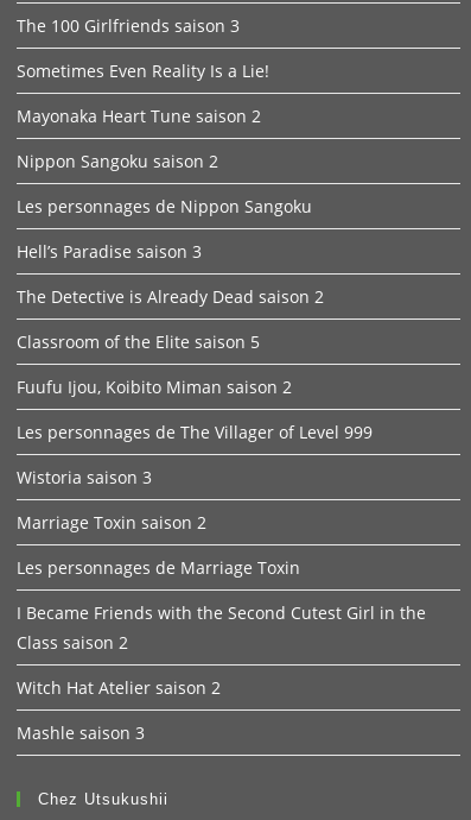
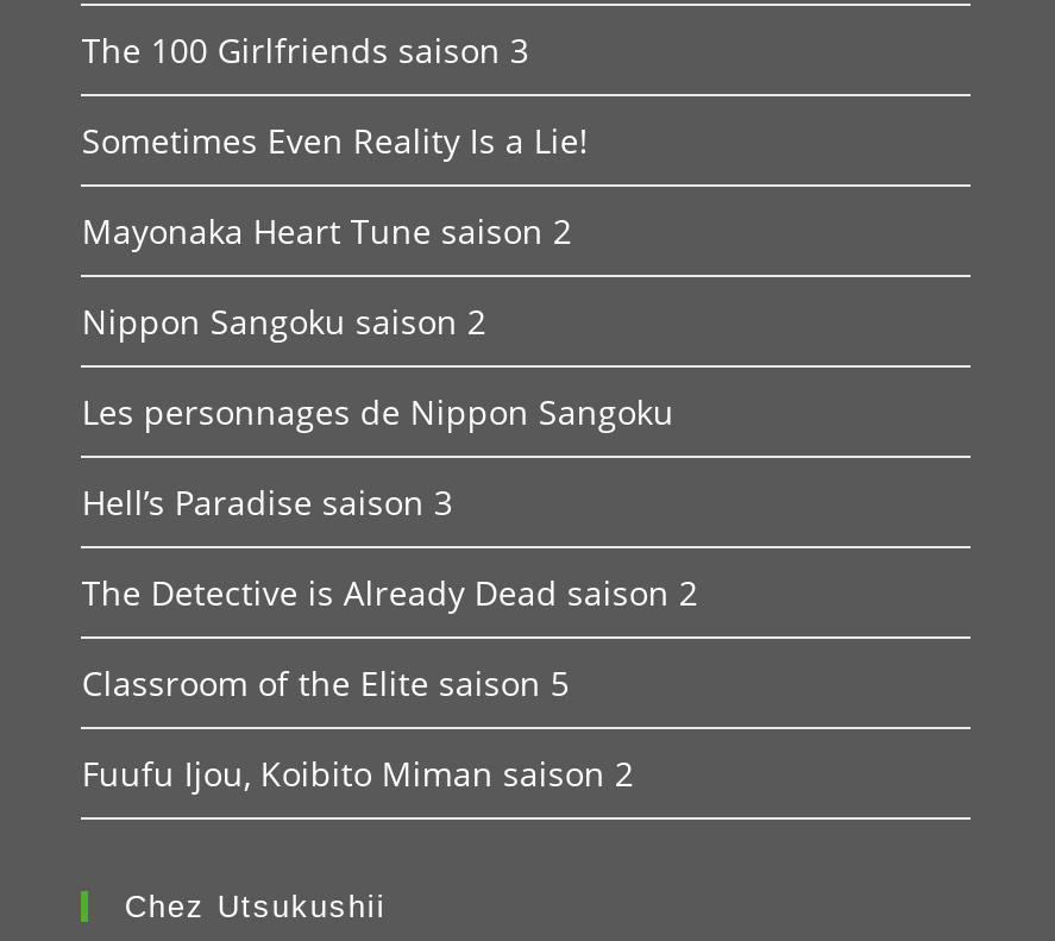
[17,420,426,744] Les personnages de The Villager of Level 999 | Wistoria saison 3 | Marriage Toxin saison 2 | Les personnages de Marriage Toxin | I Became Friends with the Second Cutest Girl in the | Class saison 2 | Witch Hat Atelier saison 2 | Mashle saison 3 -> none

